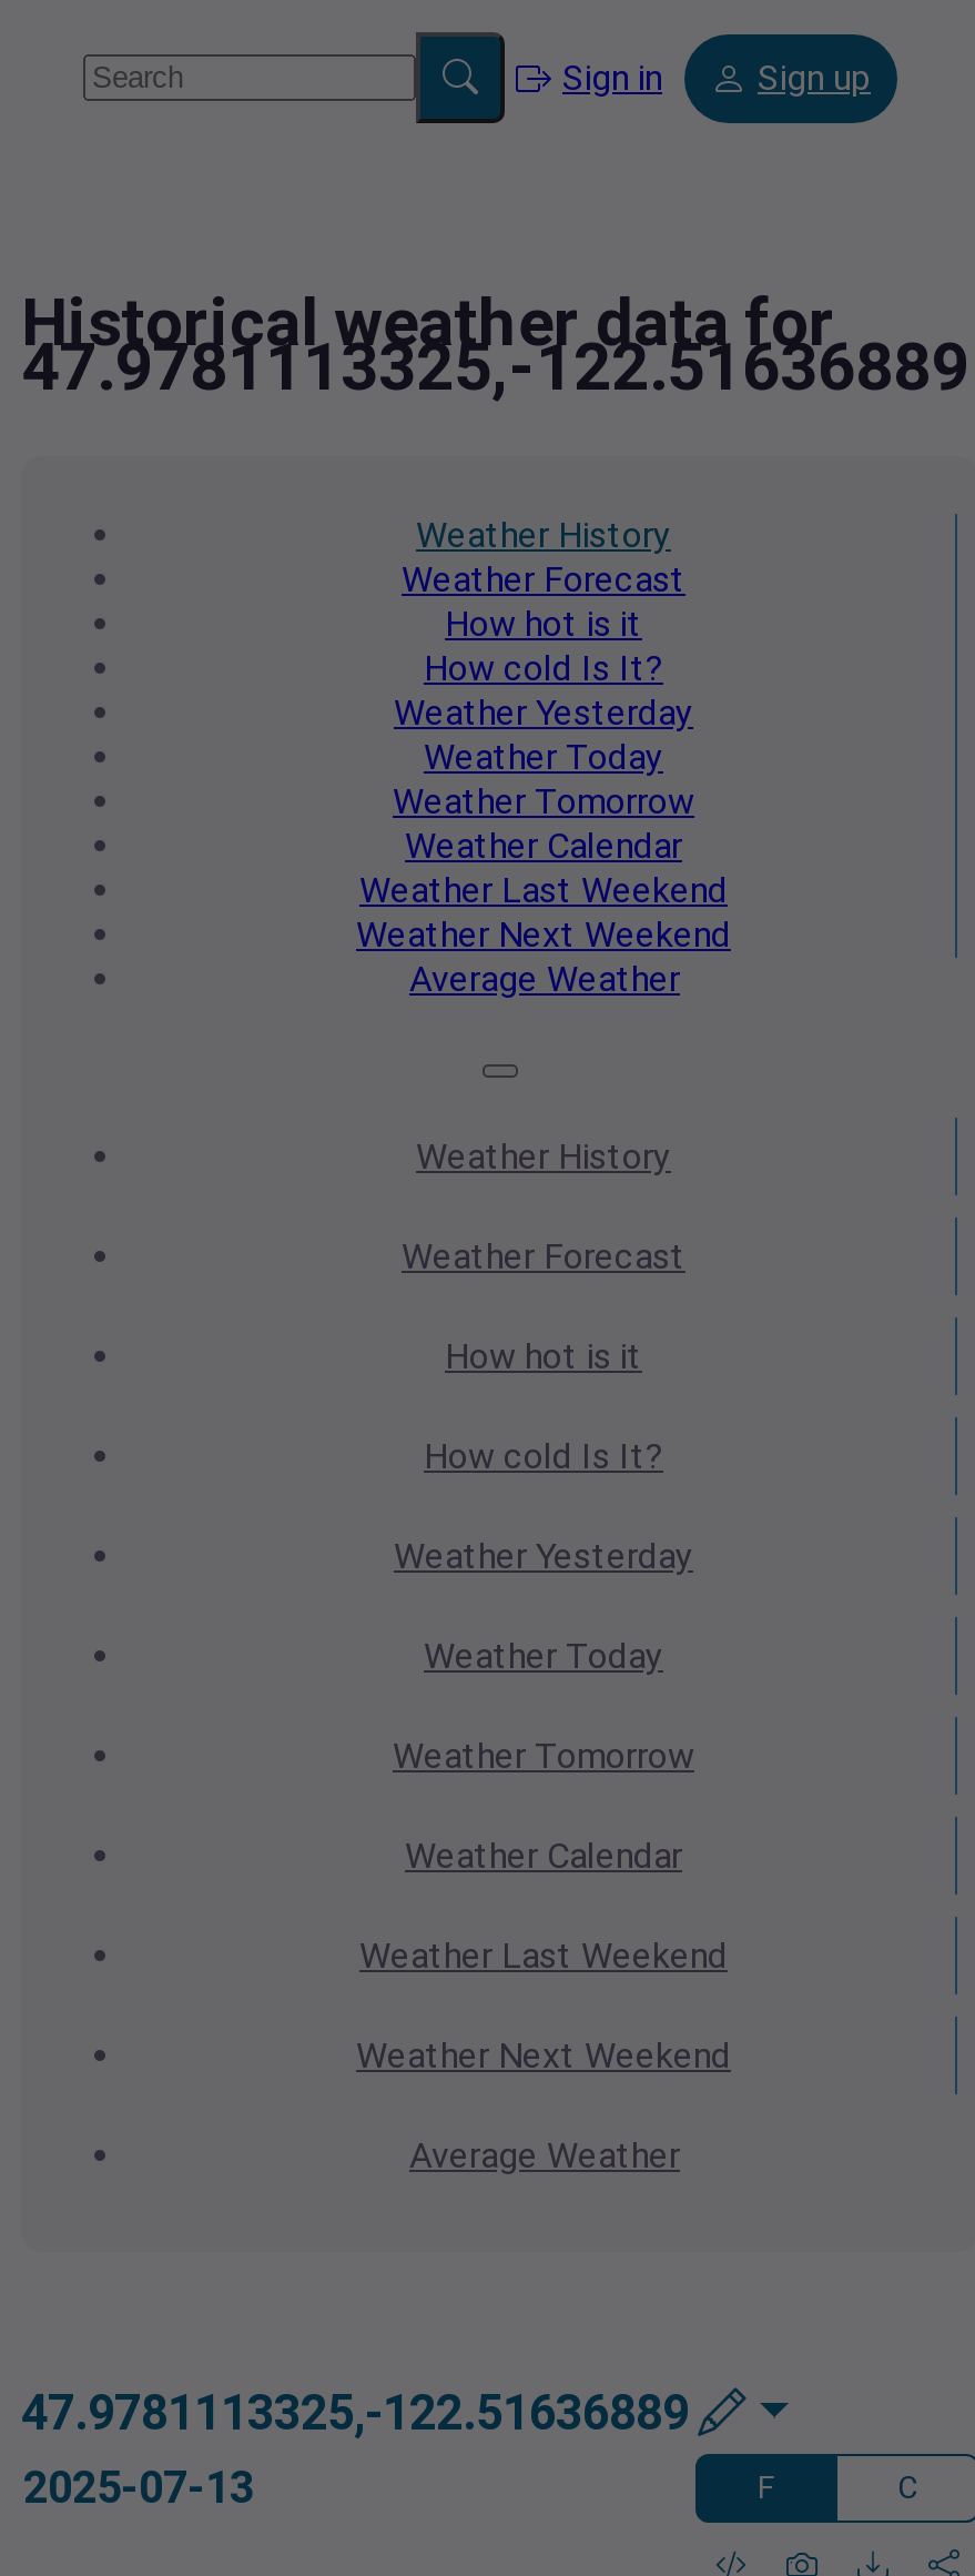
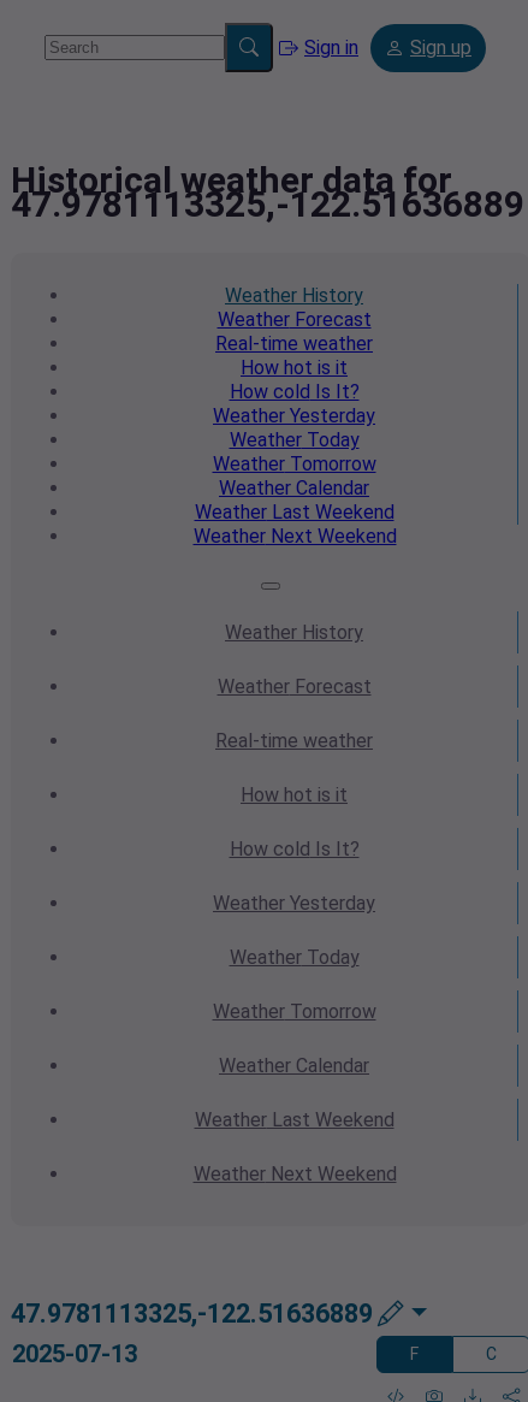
moved [356,603,731,956] -> [193,356,396,548]: How hot is it | How cold Is It? | Weather Yesterday | Weather Today | Weather Tomorrow | Weather Calendar | Weather Last Weekend | Weather Next Weekend
none -> [215,332,373,355] Real-time weather
[409,958,680,1000] Average Weather -> none
none -> [215,729,373,752] Real-time weather
moved [356,1335,731,2077] -> [193,784,396,1186]: How hot is it | How cold Is It? | Weather Yesterday | Weather Today | Weather Tomorrow | Weather Calendar | Weather Last Weekend | Weather Next Weekend
[409,2134,680,2177] Average Weather -> none

